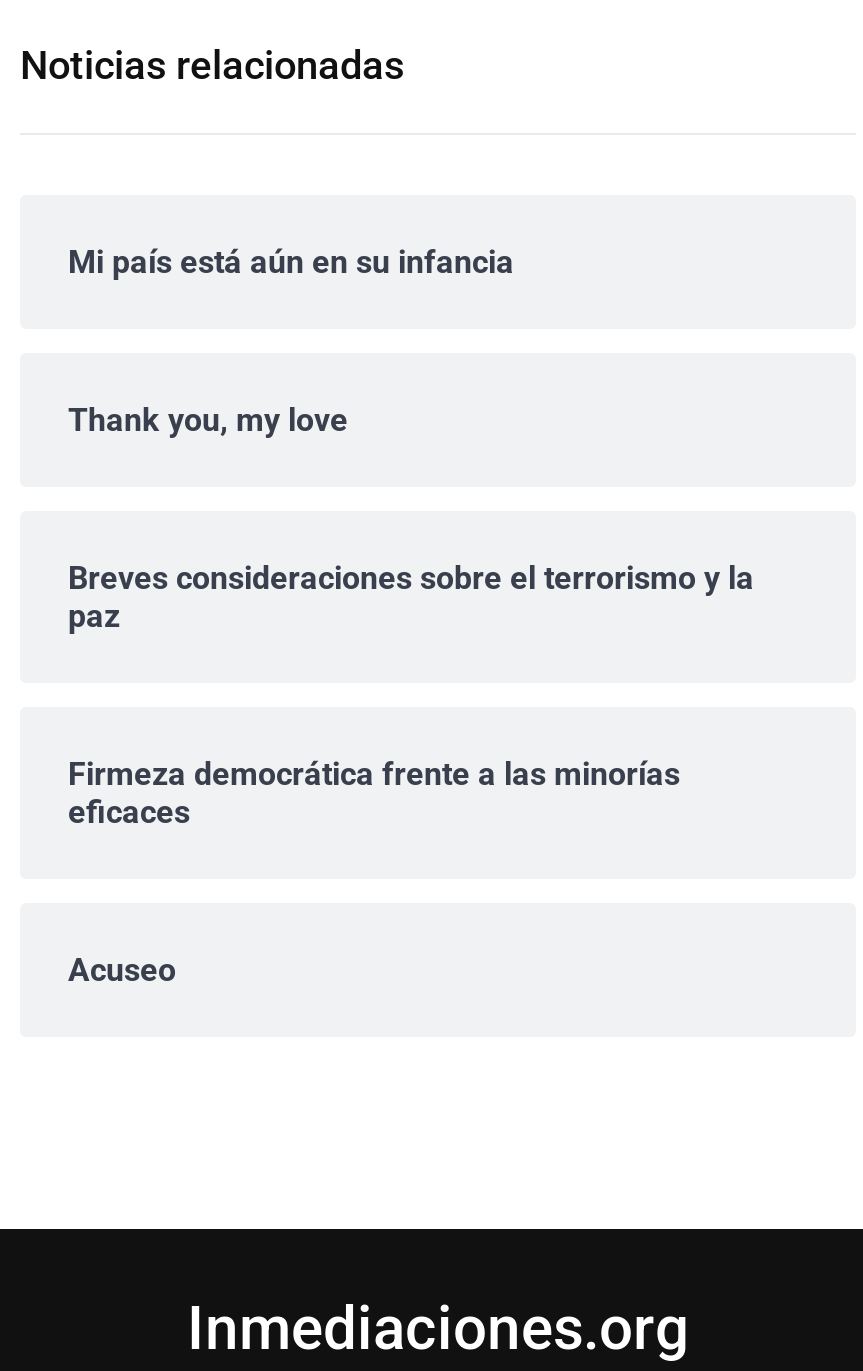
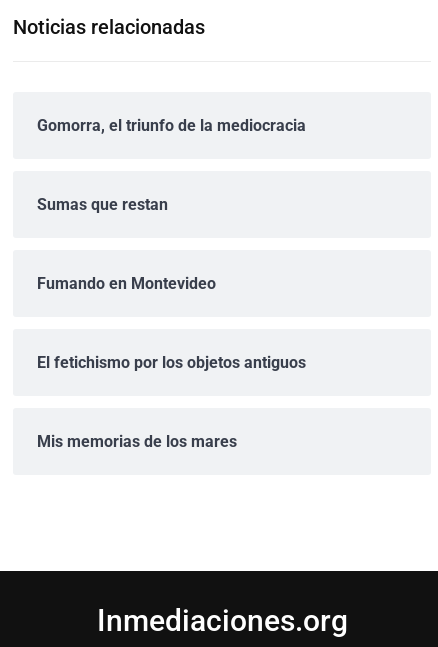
[68,243,514,281] Mi país está aún en su infancia -> [37,116,306,135] Gomorra, el triunfo de la mediocracia
[68,401,348,439] Thank you, my love -> [37,195,168,214] Sumas que restan
[68,559,754,635] Breves consideraciones sobre el terrorismo y la | paz -> [37,274,216,293] Fumando en Montevideo
[68,755,680,831] Firmeza democrática frente a las minorías | eficaces -> [37,353,306,372] El fetichismo por los objetos antiguos
[68,951,176,989] Acuseo -> [37,432,237,451] Mis memorias de los mares

